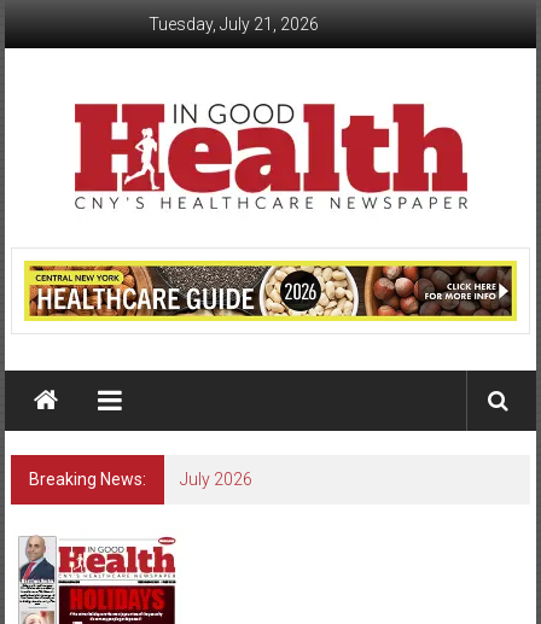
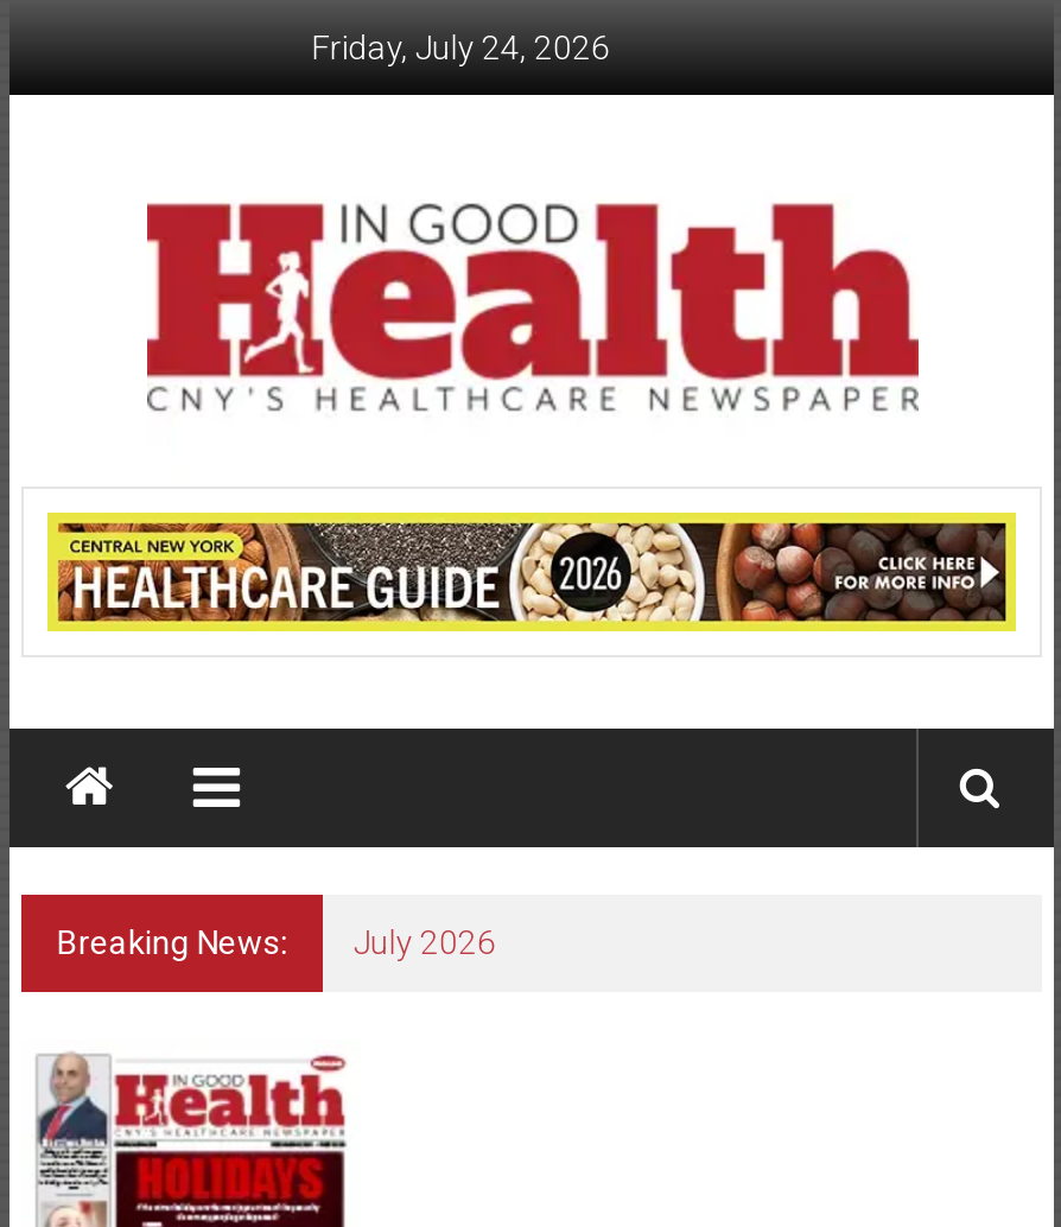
[149,14,319,34] Tuesday, July 21, 2026 -> [311,28,610,66] Friday, July 24, 2026

